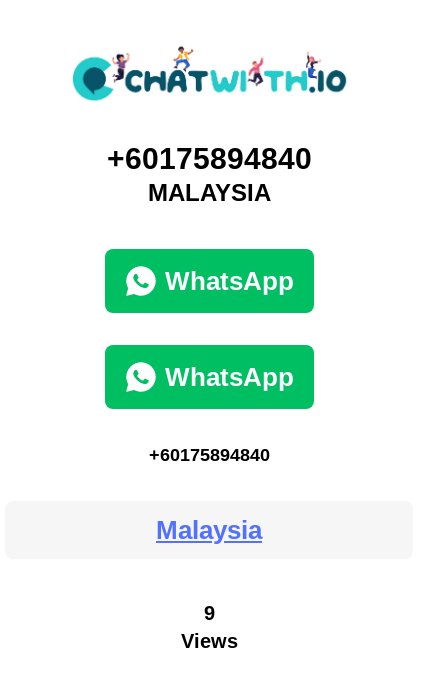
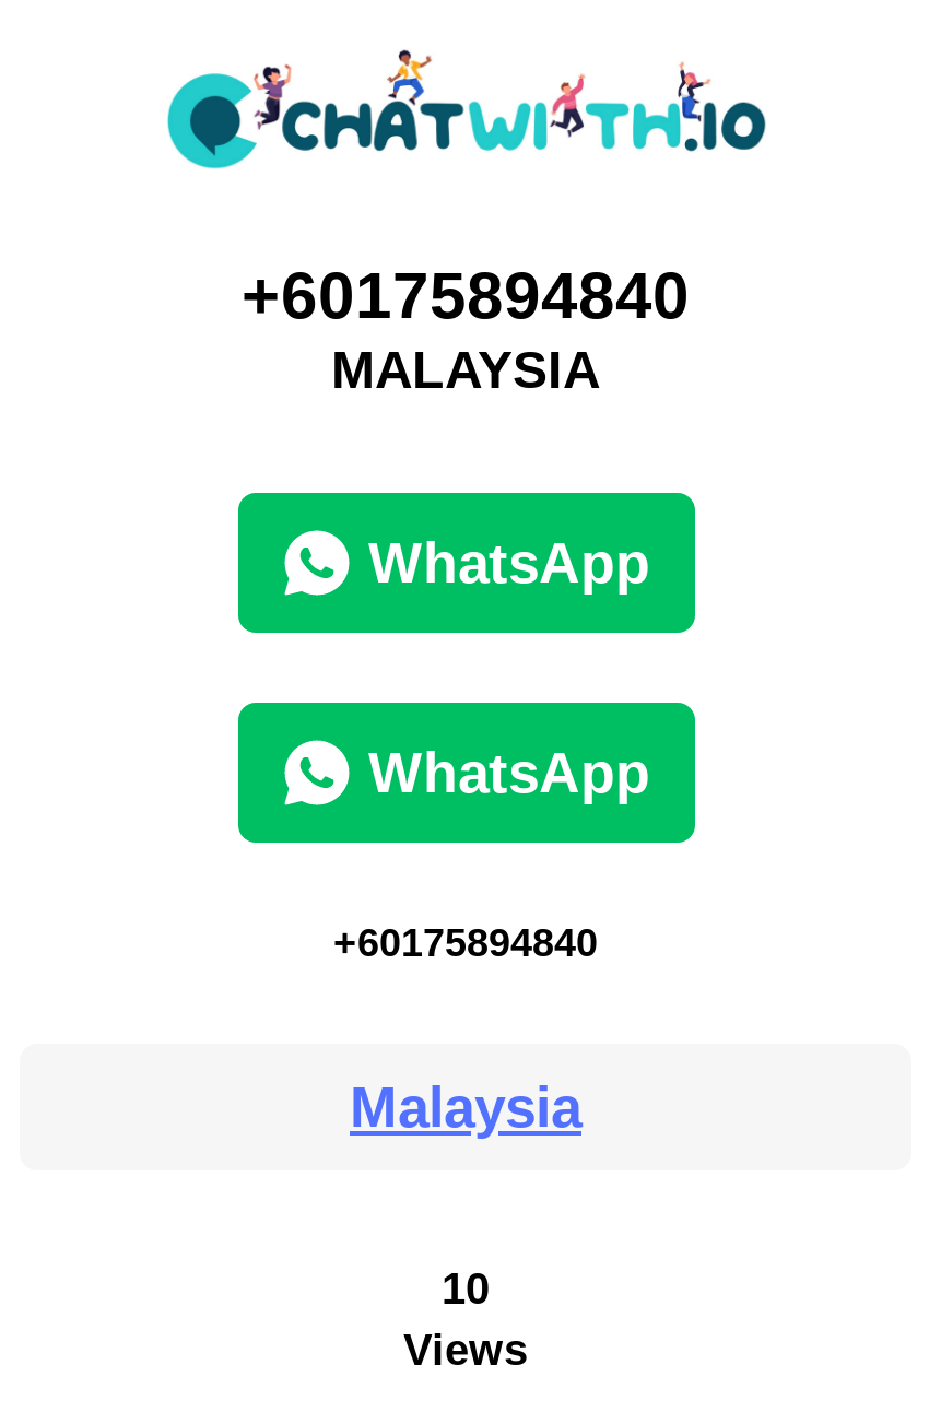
[203,602,214,624] 9 -> [442,1264,490,1312] 10

